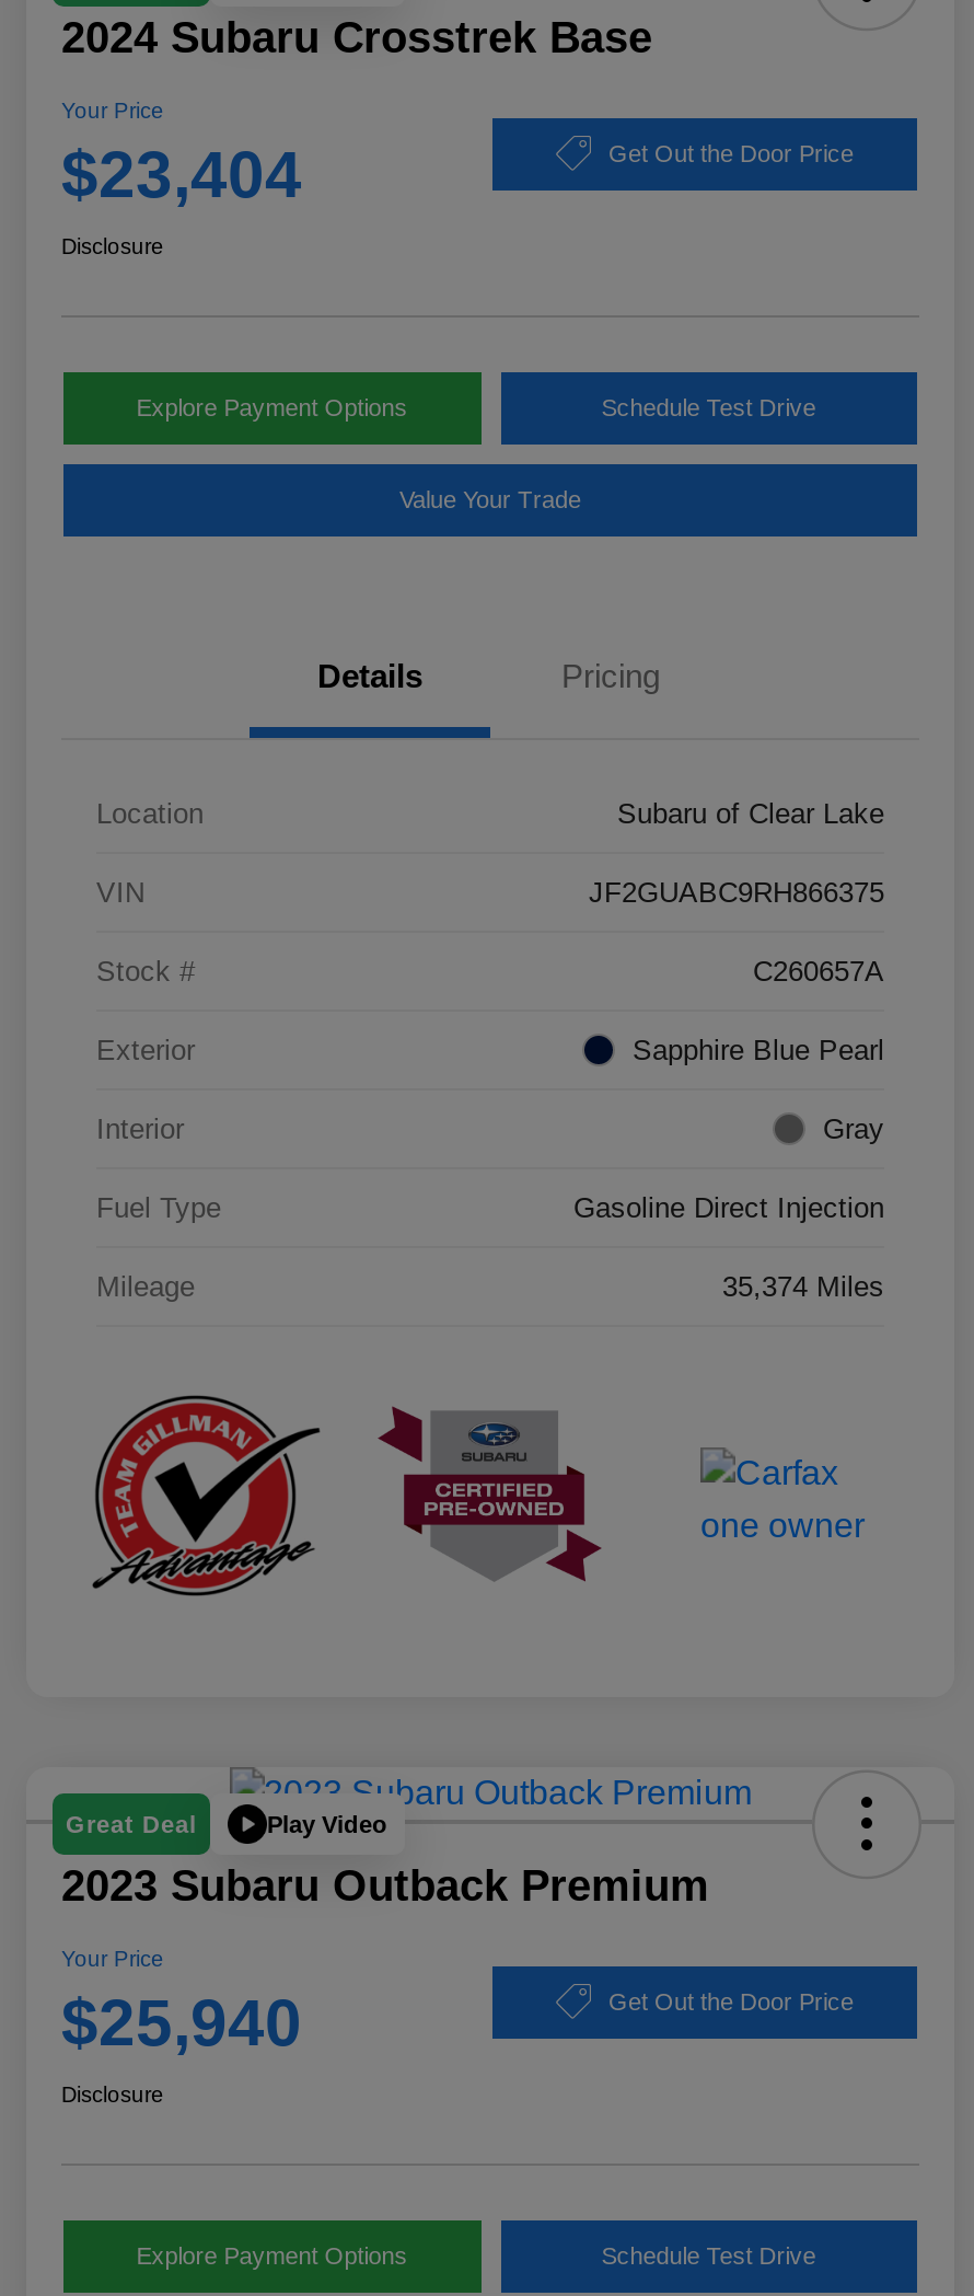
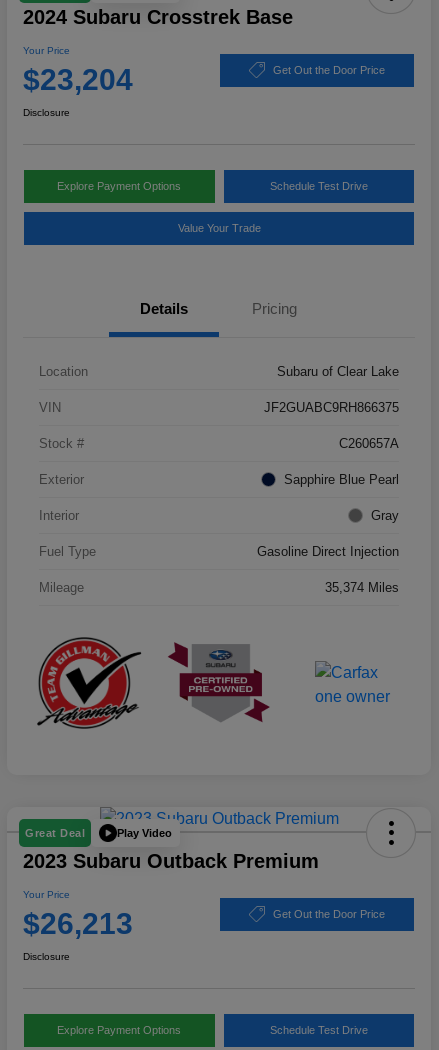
[61,138,302,210] $23,404 -> [23,63,133,96] $23,204
[61,1986,302,2058] $25,940 -> [23,907,133,940] $26,213

